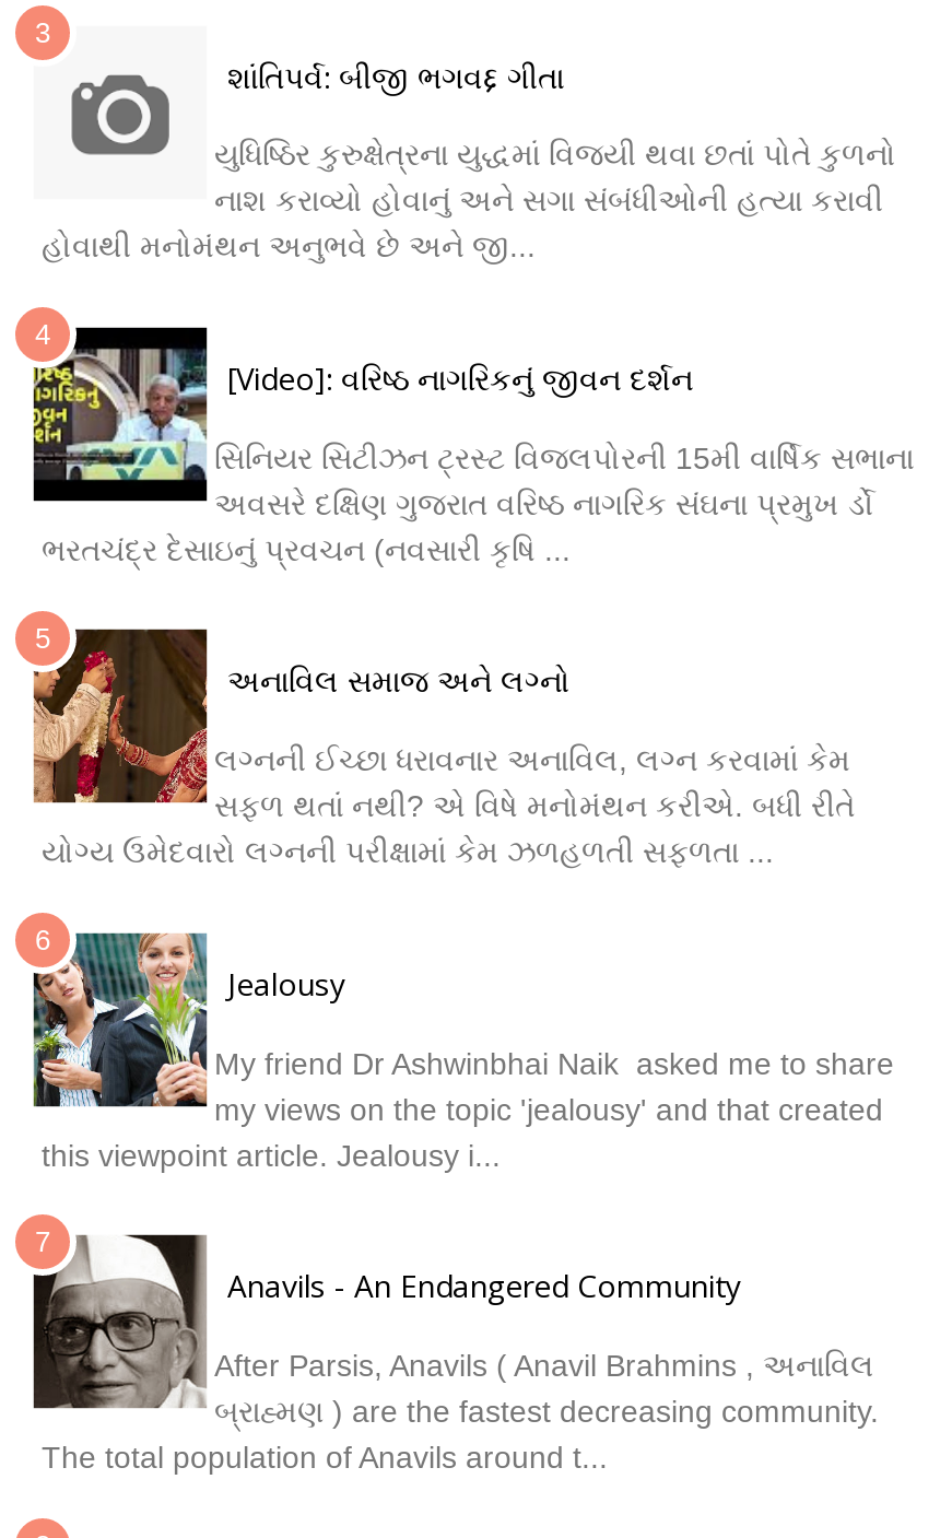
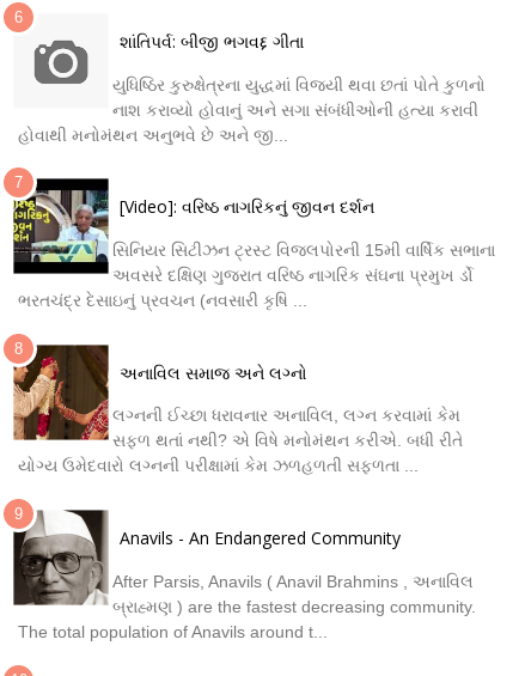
[33,932,894,1172] [image] | Jealousy | My friend Dr Ashwinbhai Naik asked me to share | my views on the topic 'jealousy' and that created | this viewpoint article. Jealousy i... -> none

